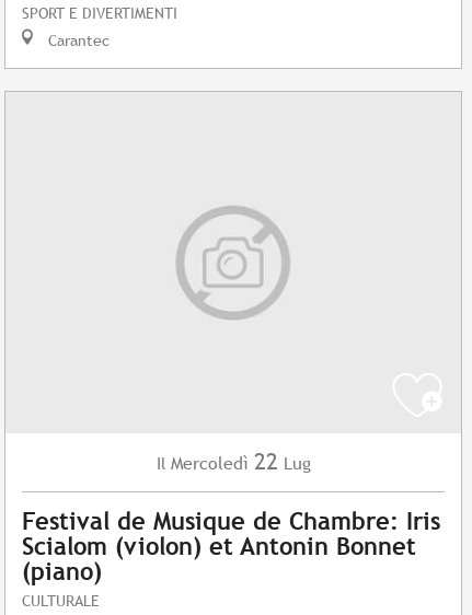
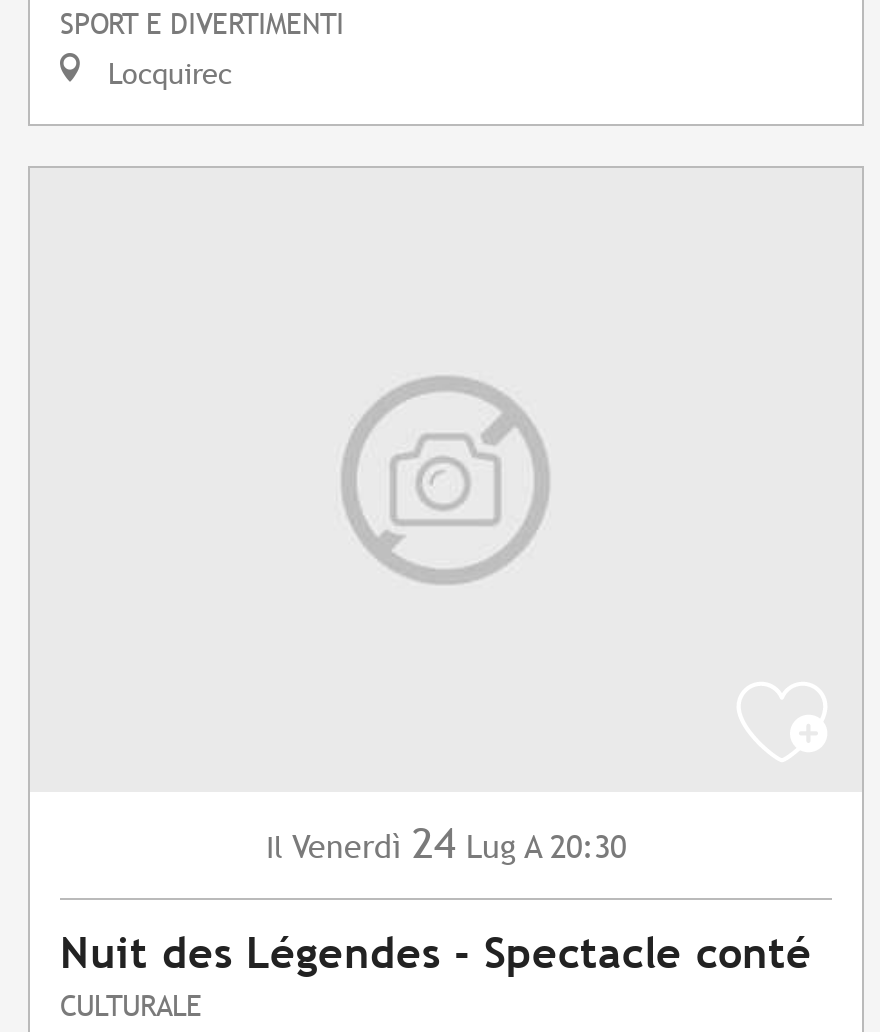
[44,31,110,50] Carantec -> [100,57,232,91] Locquirec
[156,448,310,475] Il Mercoledì 22 Lug -> [266,819,626,869] Il Venerdì 24 Lug A 20:30
[22,508,440,586] Festival de Musique de Chambre: Iris | Scialom (violon) et Antonin Bonnet | (piano) -> [60,929,812,979] Nuit des Légendes - Spectacle conté

